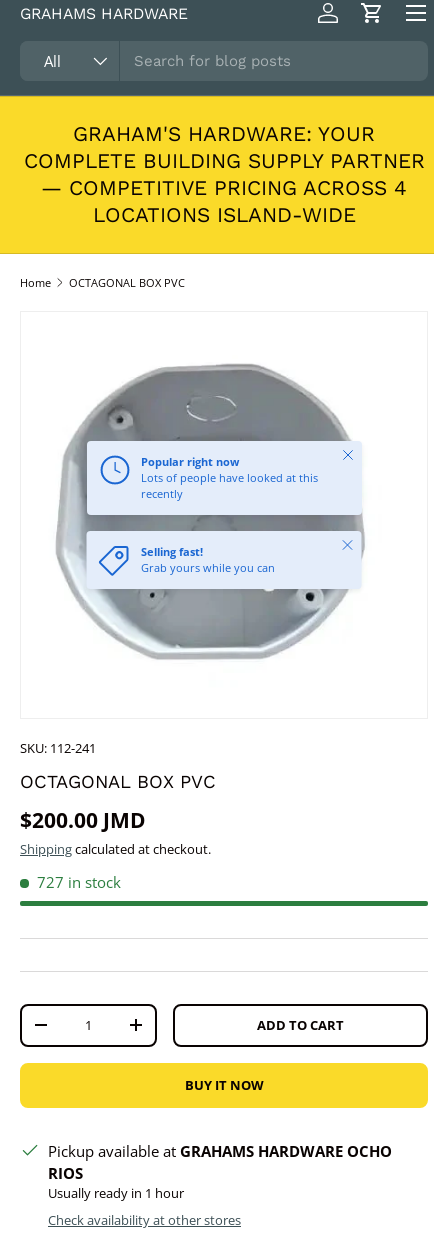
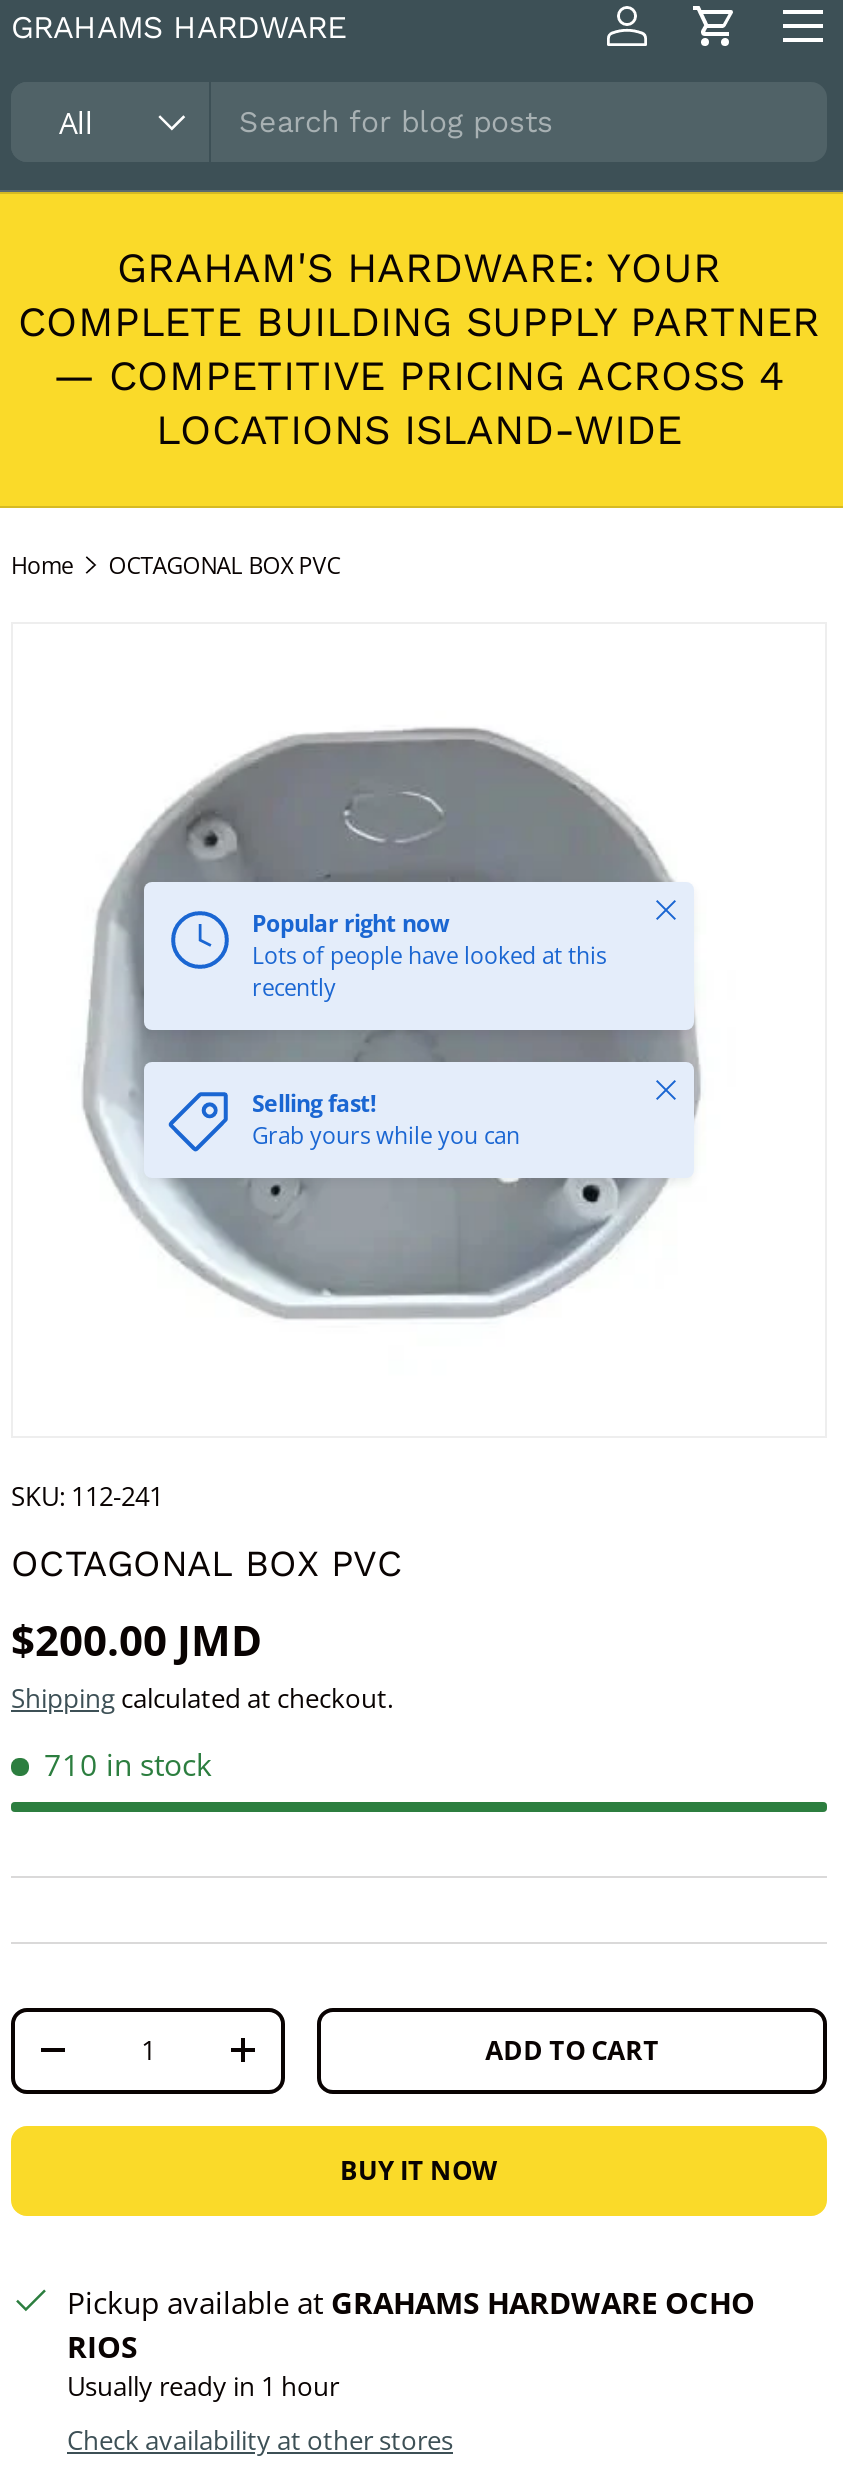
[36,872,120,892] 727 in stock -> [44,1744,212,1784] 710 in stock

